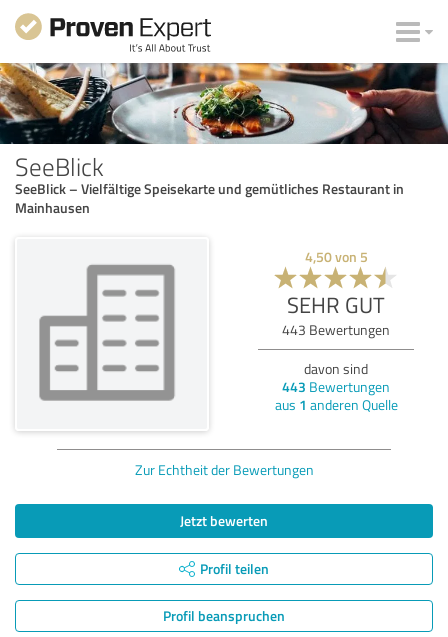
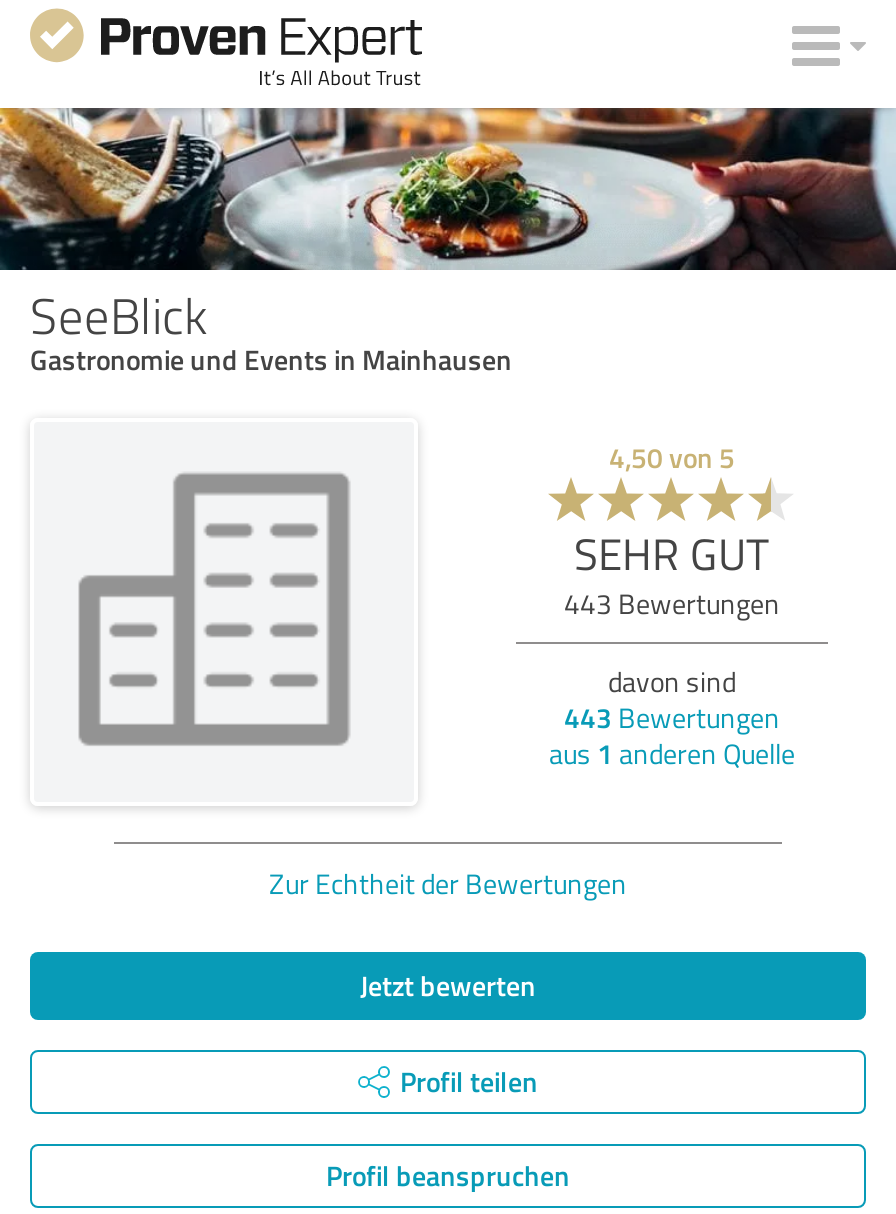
[15,179,404,217] SeeBlick – Vielfältige Speisekarte und gemütliches Restaurant in | Mainhausen -> [30,339,512,377] Gastronomie und Events in Mainhausen

